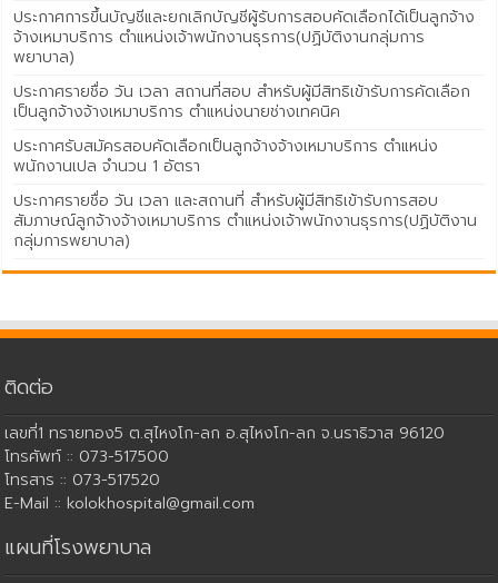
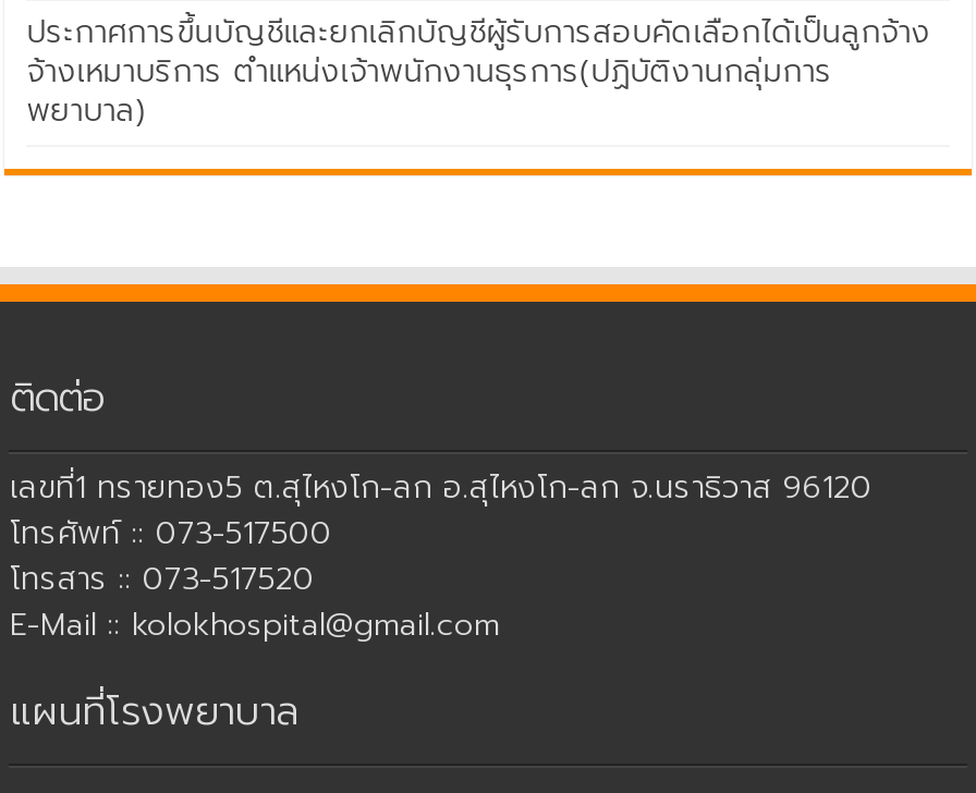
[14,80,477,253] ประกาศรายชื่อ วัน เวลา สถานที่สอบ สำหรับผู้มีสิทธิเข้ารับการคัดเลือก | เป็นลูกจ้างจ้างเหมาบริการ ตำแหน่งนายช่างเทคนิค | ประกาศรับสมัครสอบคัดเลือกเป็นลูกจ้างจ้างเหมาบริการ ตำแหน่ง | พนักงานเปล จำนวน 1 อัตรา | ประกาศรายชื่อ วัน เวลา และสถานที่ สำหรับผู้มีสิทธิเข้ารับการสอบ | สัมภาษณ์ลูกจ้างจ้างเหมาบริการ ตำแหน่งเจ้าพนักงานธุรการ(ปฏิบัติงาน | กลุ่มการพยาบาล) -> none

